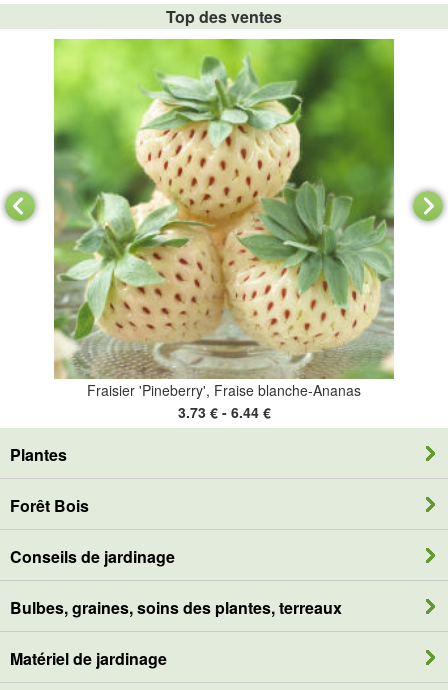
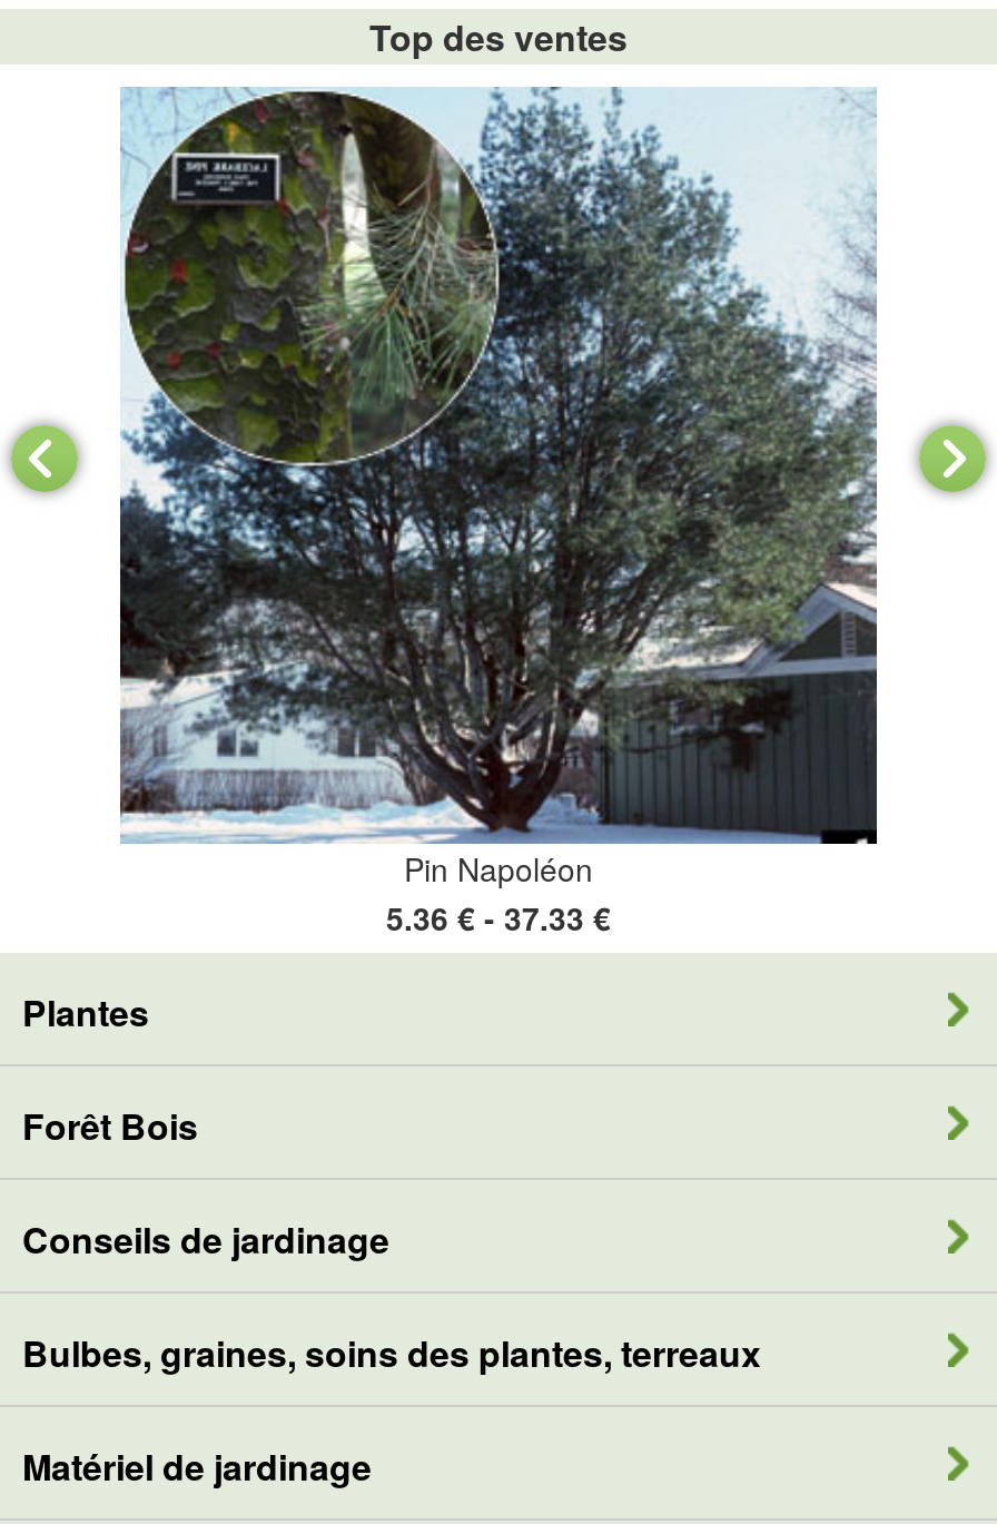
[53,38,395,422] [image] | Fraisier 'Pineberry', Fraise blanche-Ananas | 3.73 € - 6.44 € -> [118,85,879,940] [image] | Pin Napoléon | 5.36 € - 37.33 €

